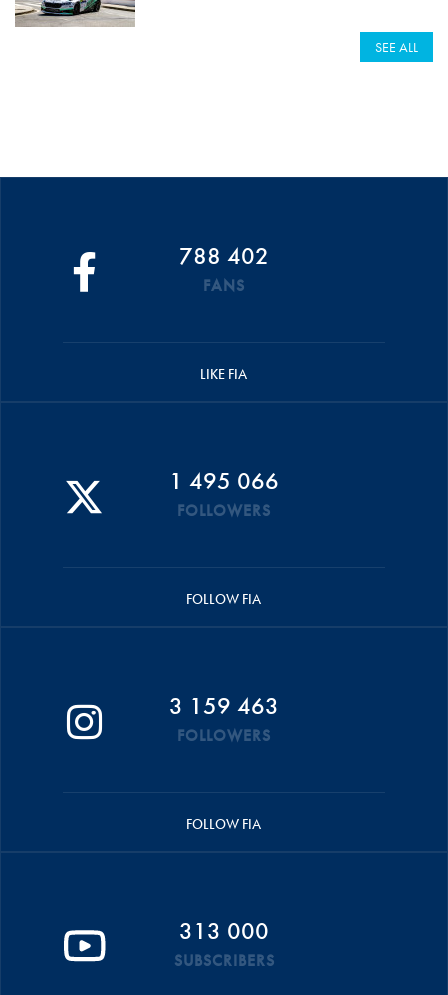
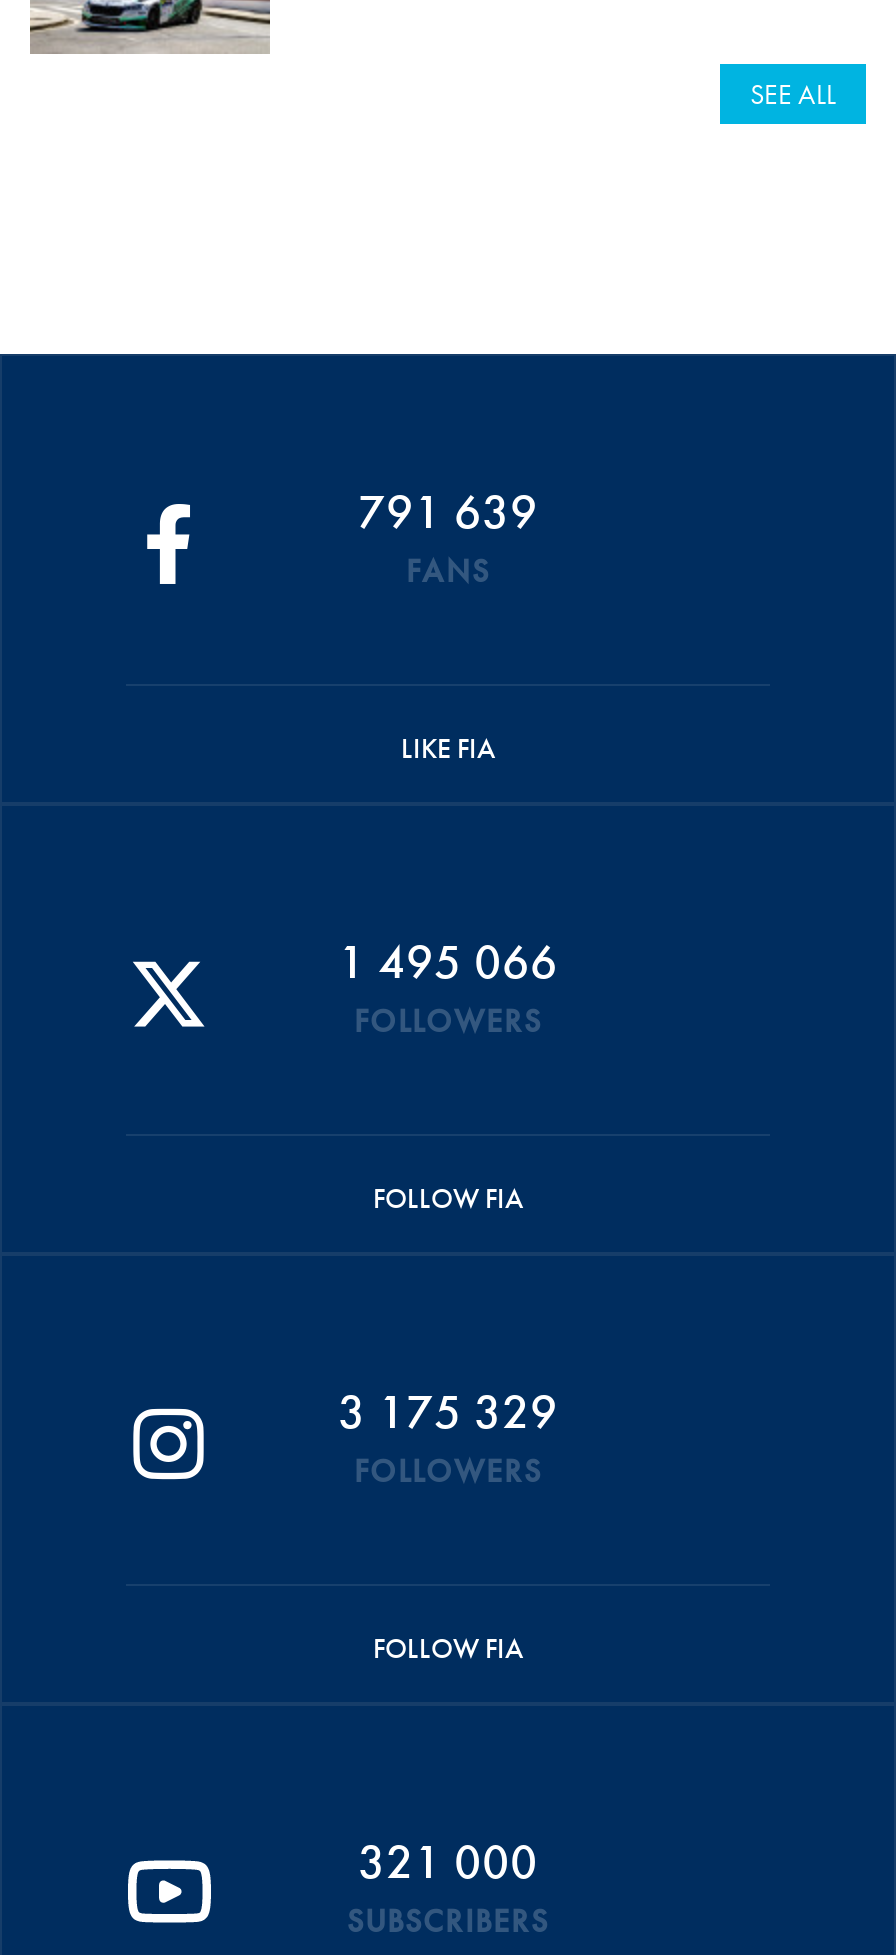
[179,240,269,271] 788 402 -> [358,480,538,542] 791 639
[169,690,279,721] 3 159 463 -> [338,1380,558,1442] 3 175 329
[179,915,269,946] 313 000 -> [358,1830,538,1892] 321 000

